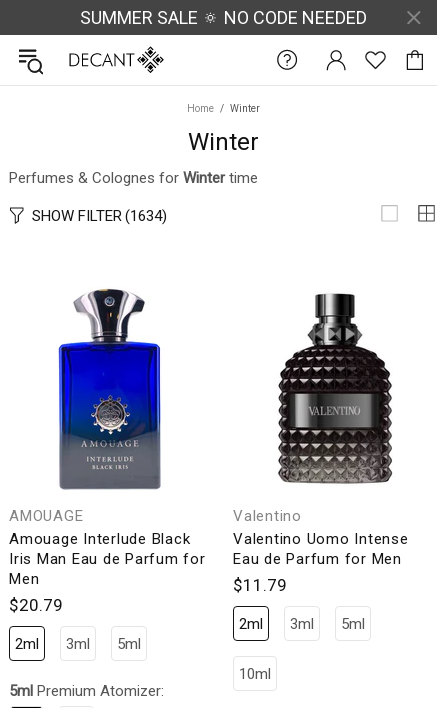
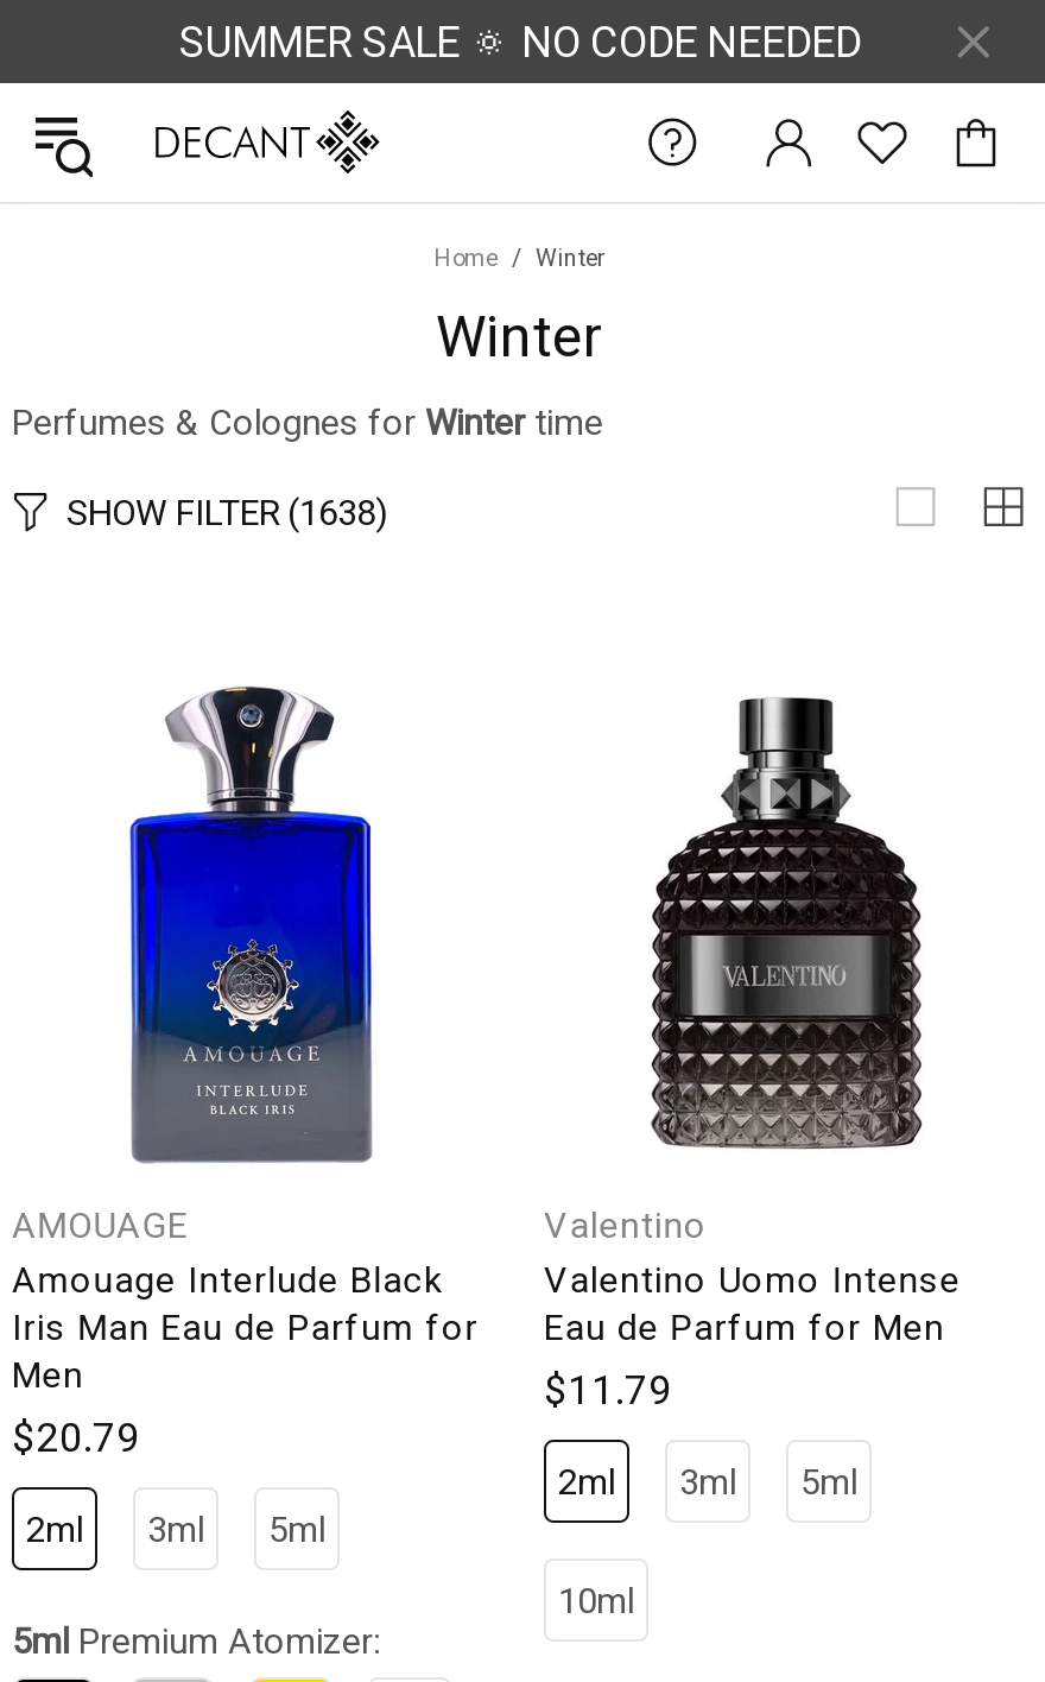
[32,207,167,225] SHOW FILTER (1634) -> [66,492,387,535] SHOW FILTER (1638)

